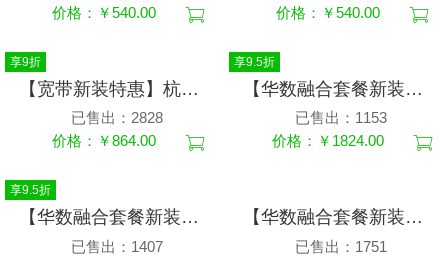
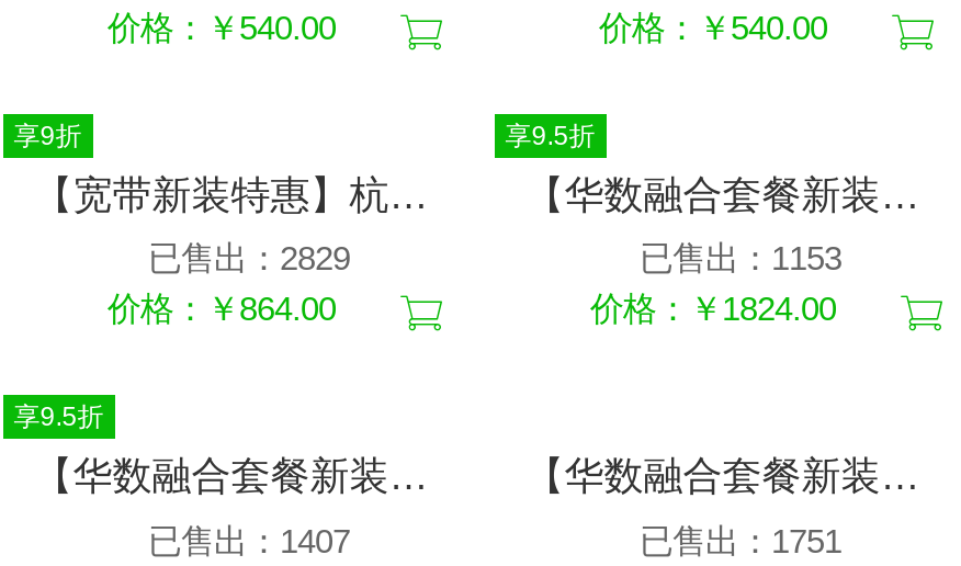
[71,109,163,126] 已售出：2828 -> [148,240,350,277] 已售出：2829

